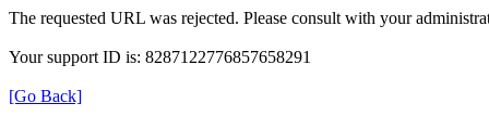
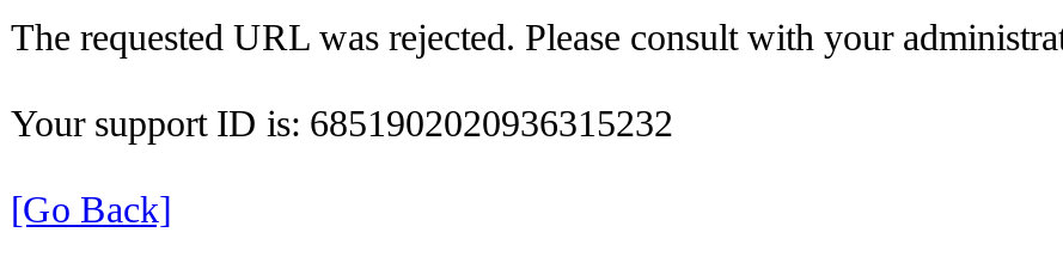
[9,48,311,66] Your support ID is: 8287122776857658291 -> [11,103,673,143] Your support ID is: 6851902020936315232

